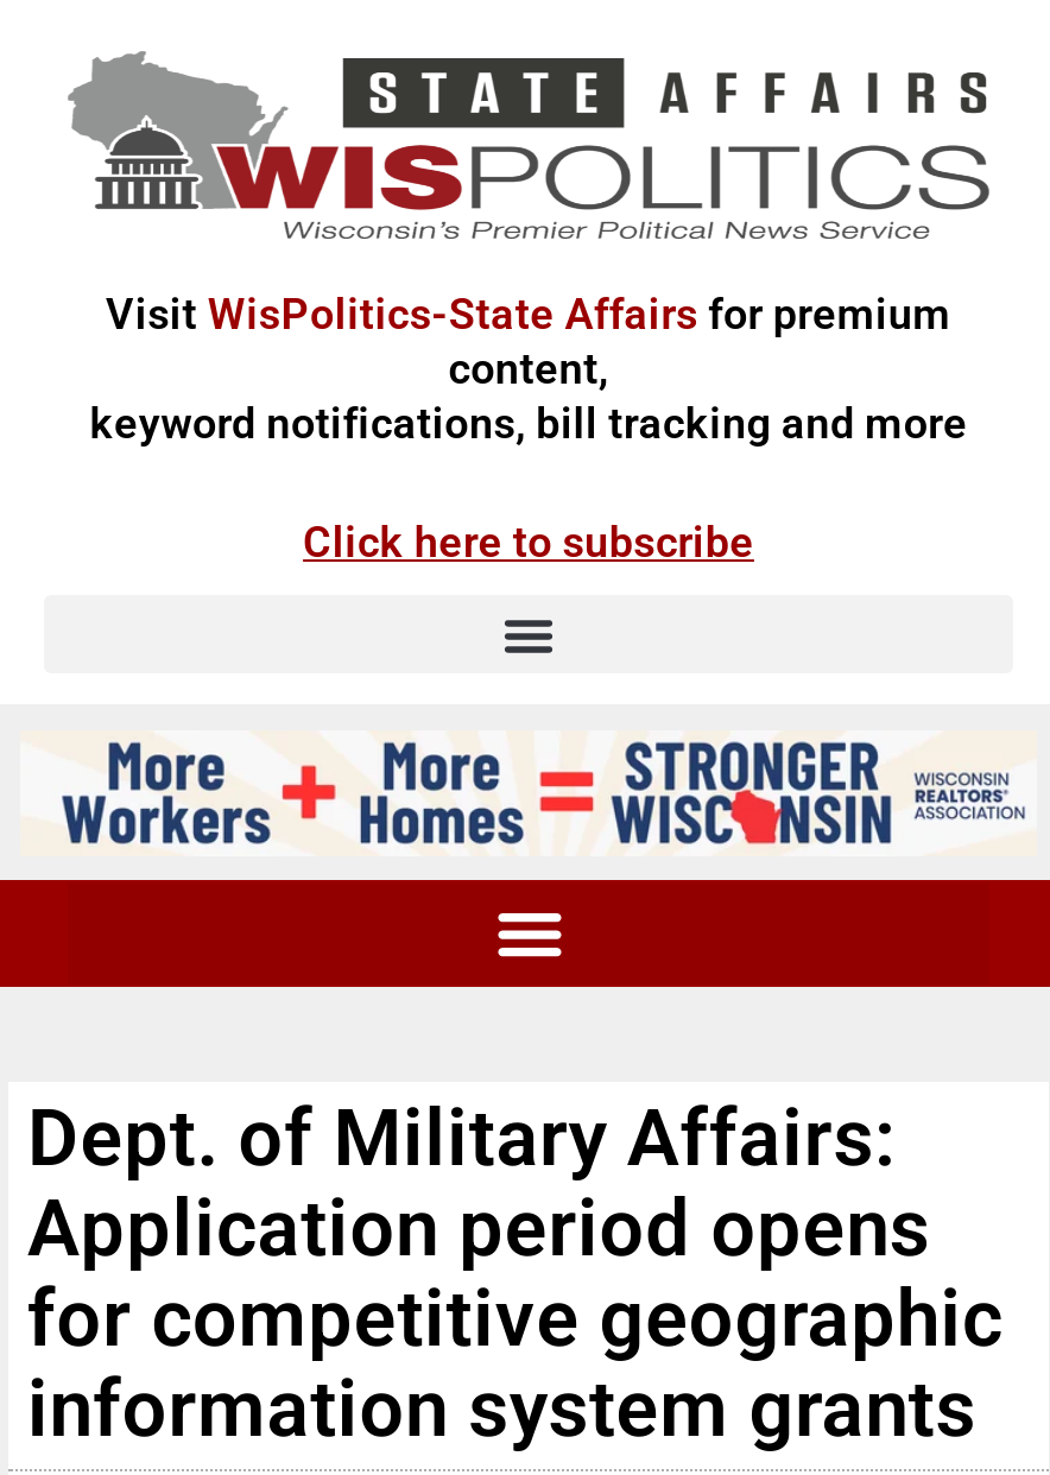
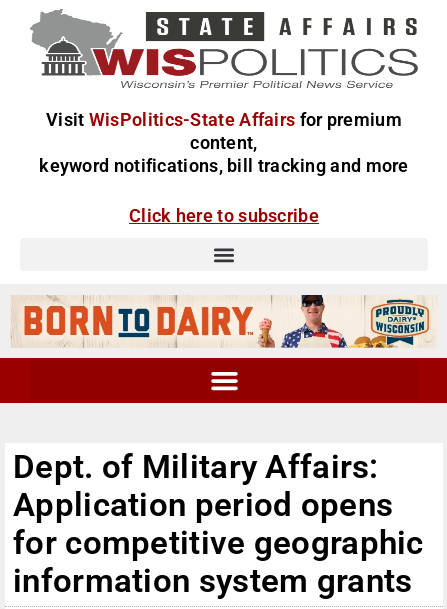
[23,730,1027,856] [image] -> [11,294,432,349] [image]

